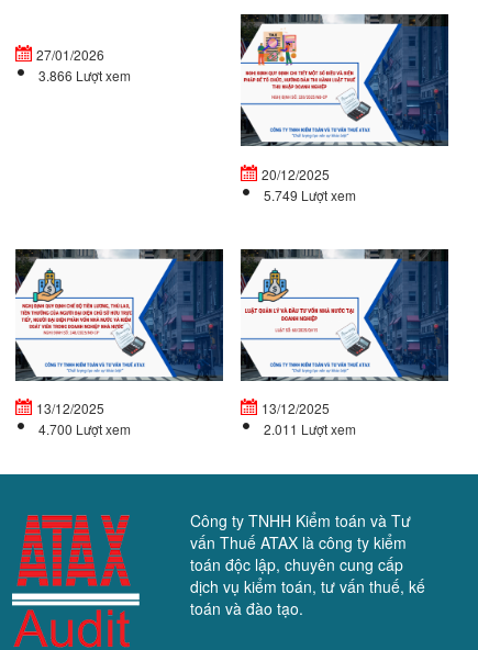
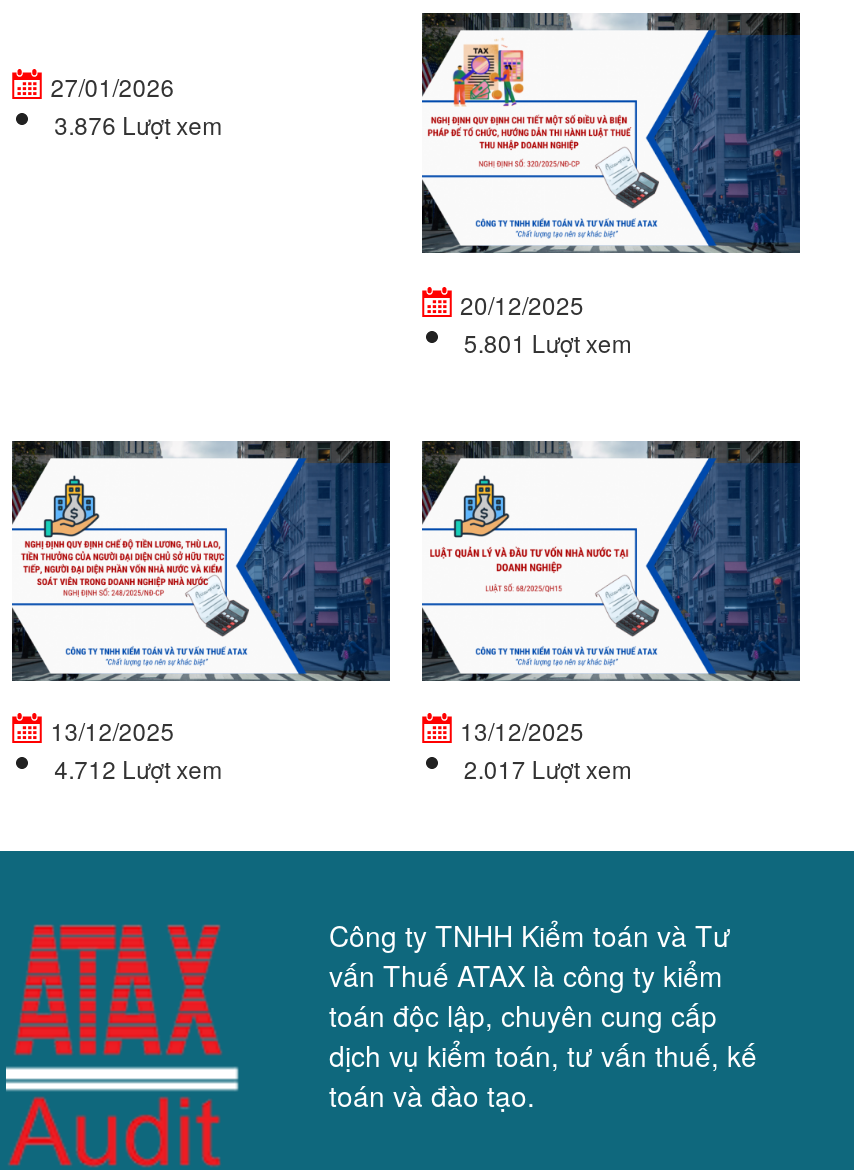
[39,66,131,84] 3.866 Lượt xem -> [54,106,222,140] 3.876 Lượt xem
[264,185,356,204] 5.749 Lượt xem -> [464,325,632,359] 5.801 Lượt xem
[39,420,131,438] 4.700 Lượt xem -> [54,752,222,786] 4.712 Lượt xem
[264,420,356,438] 2.011 Lượt xem -> [464,752,632,786] 2.017 Lượt xem

